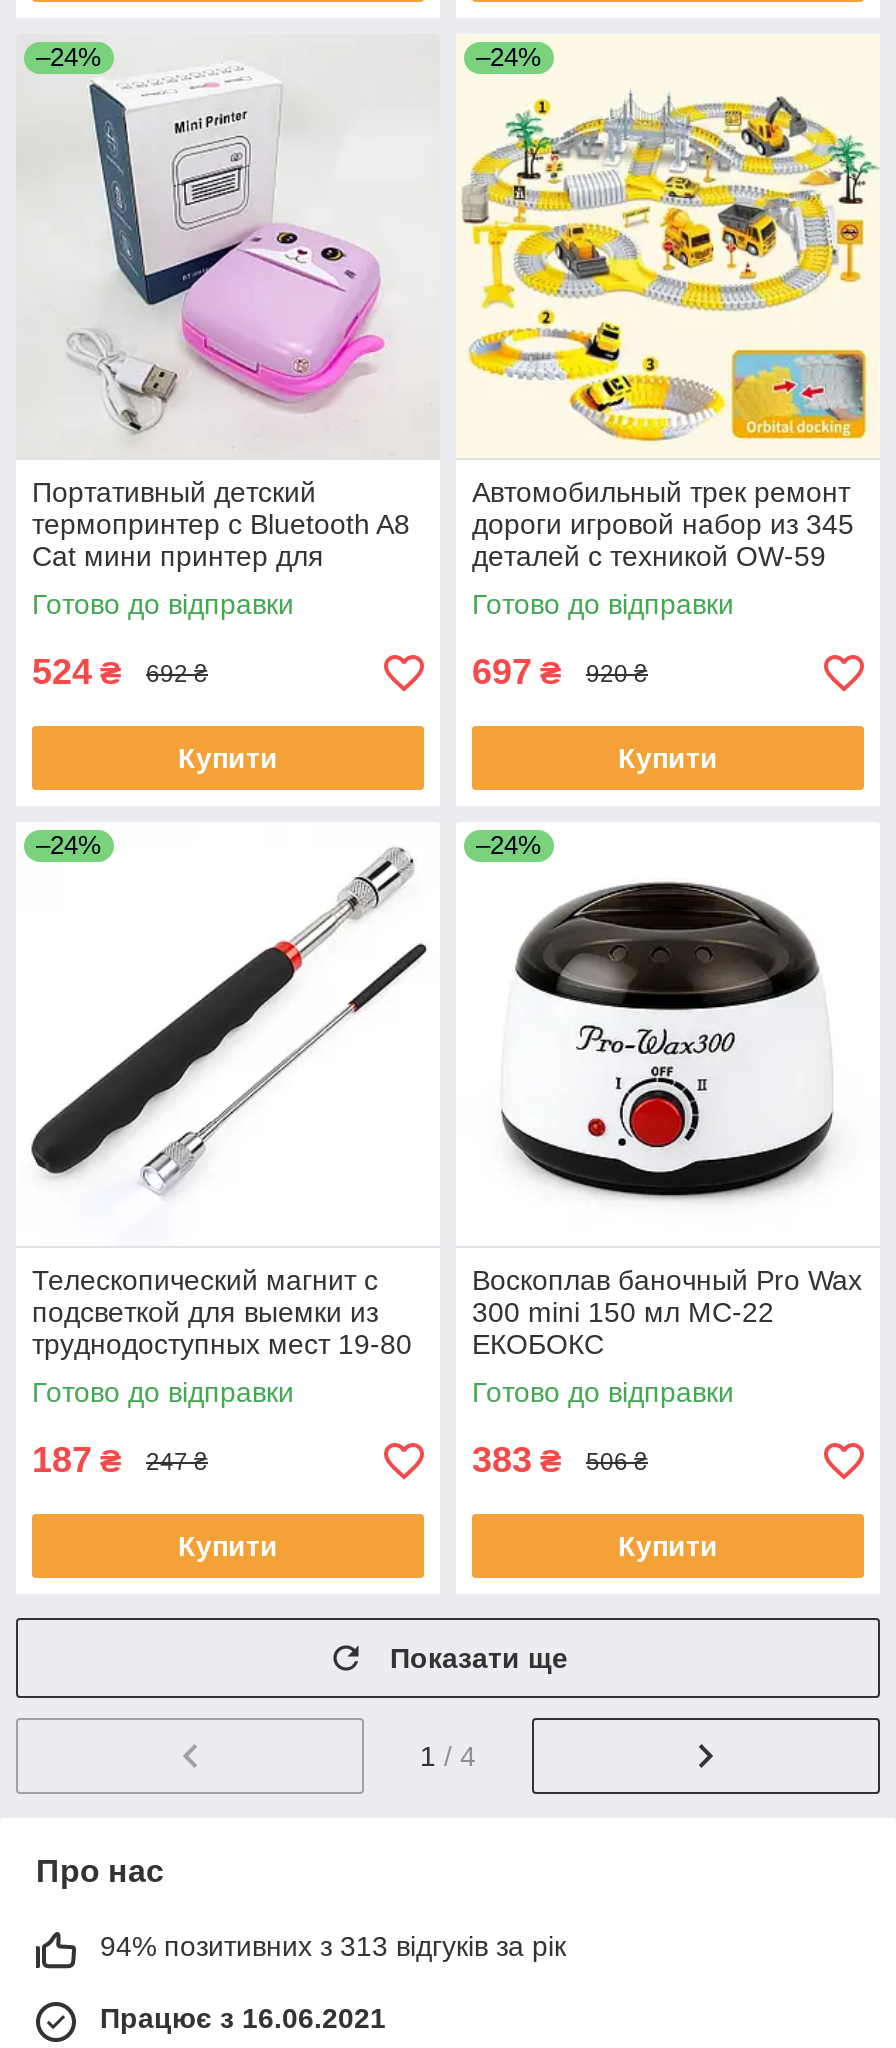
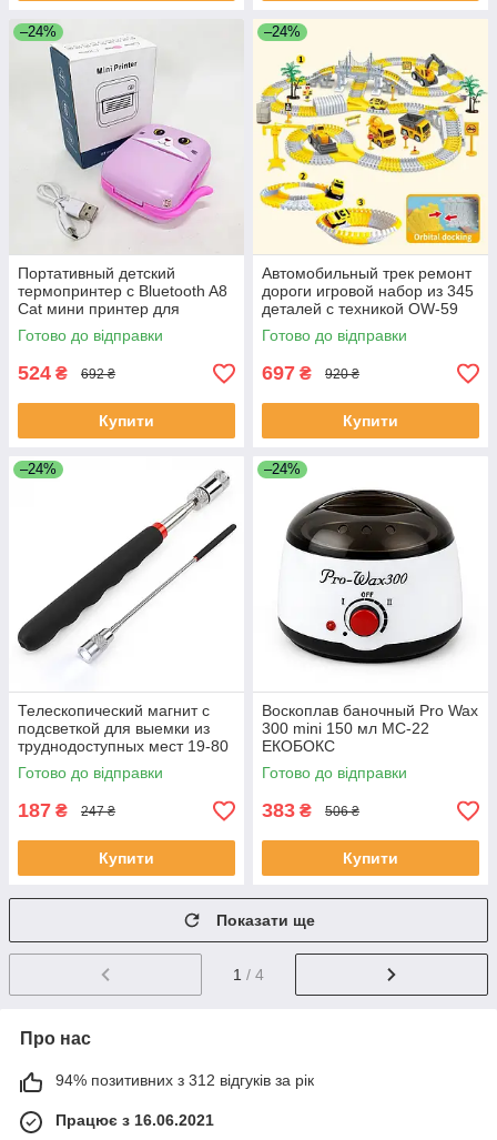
[100,1931,566,1963] 94% позитивних з 313 відгуків за рік -> [55,1072,314,1089] 94% позитивних з 312 відгуків за рік

